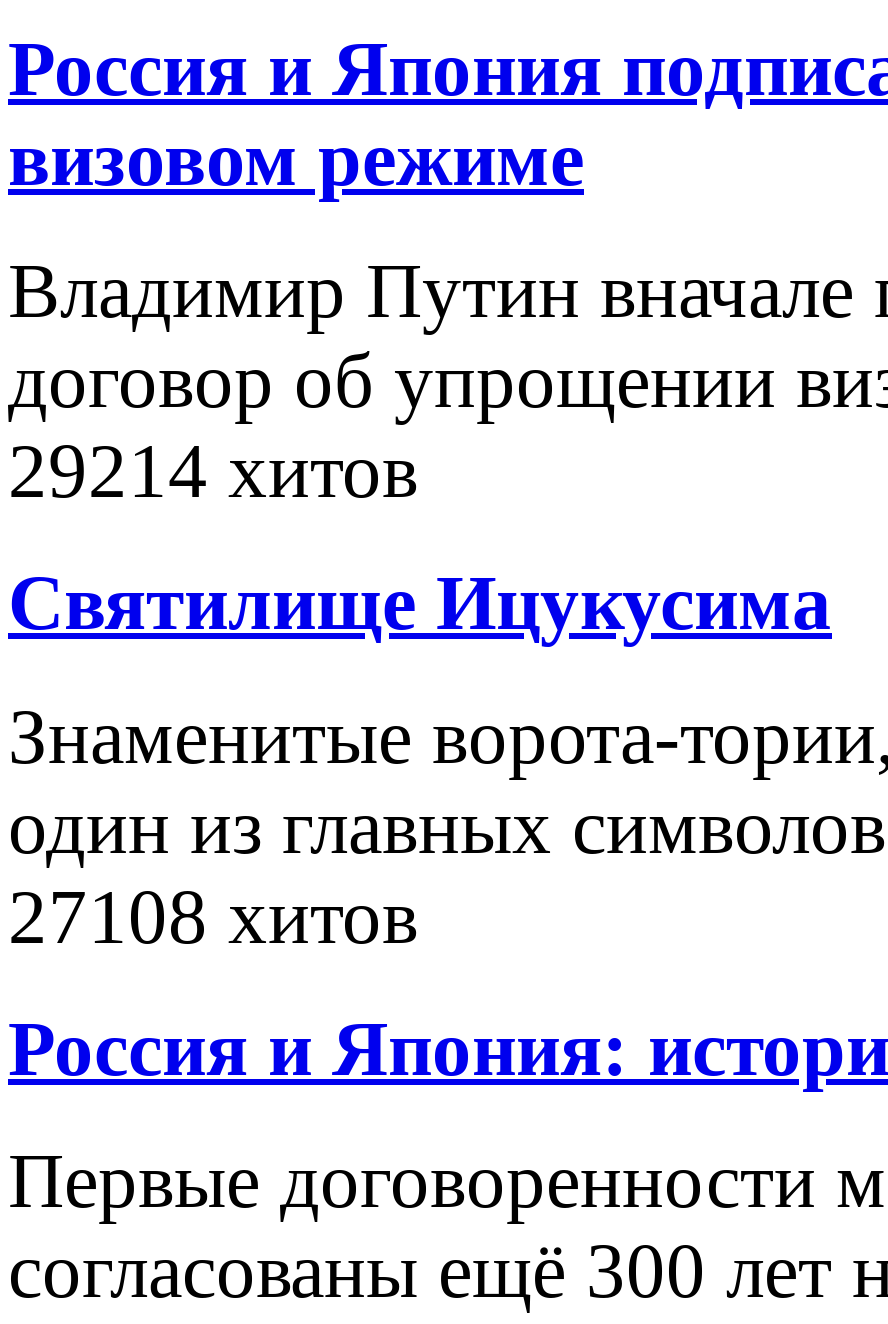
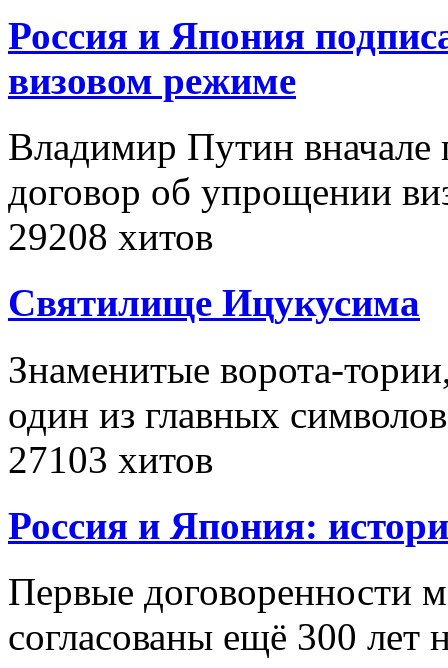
[8,427,418,513] 29214 хитов -> [8,215,213,258] 29208 хитов
[8,873,418,959] 27108 хитов -> [8,438,213,481] 27103 хитов

